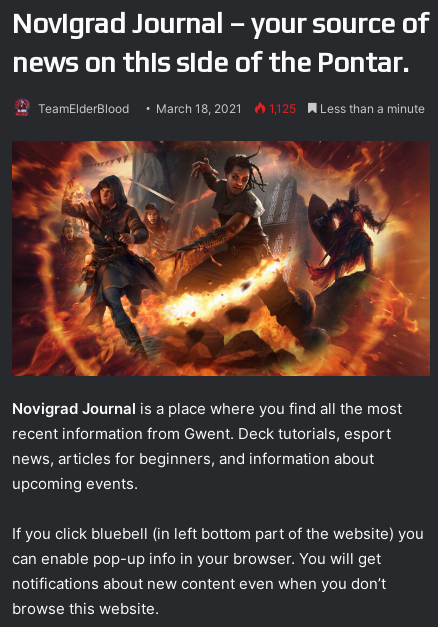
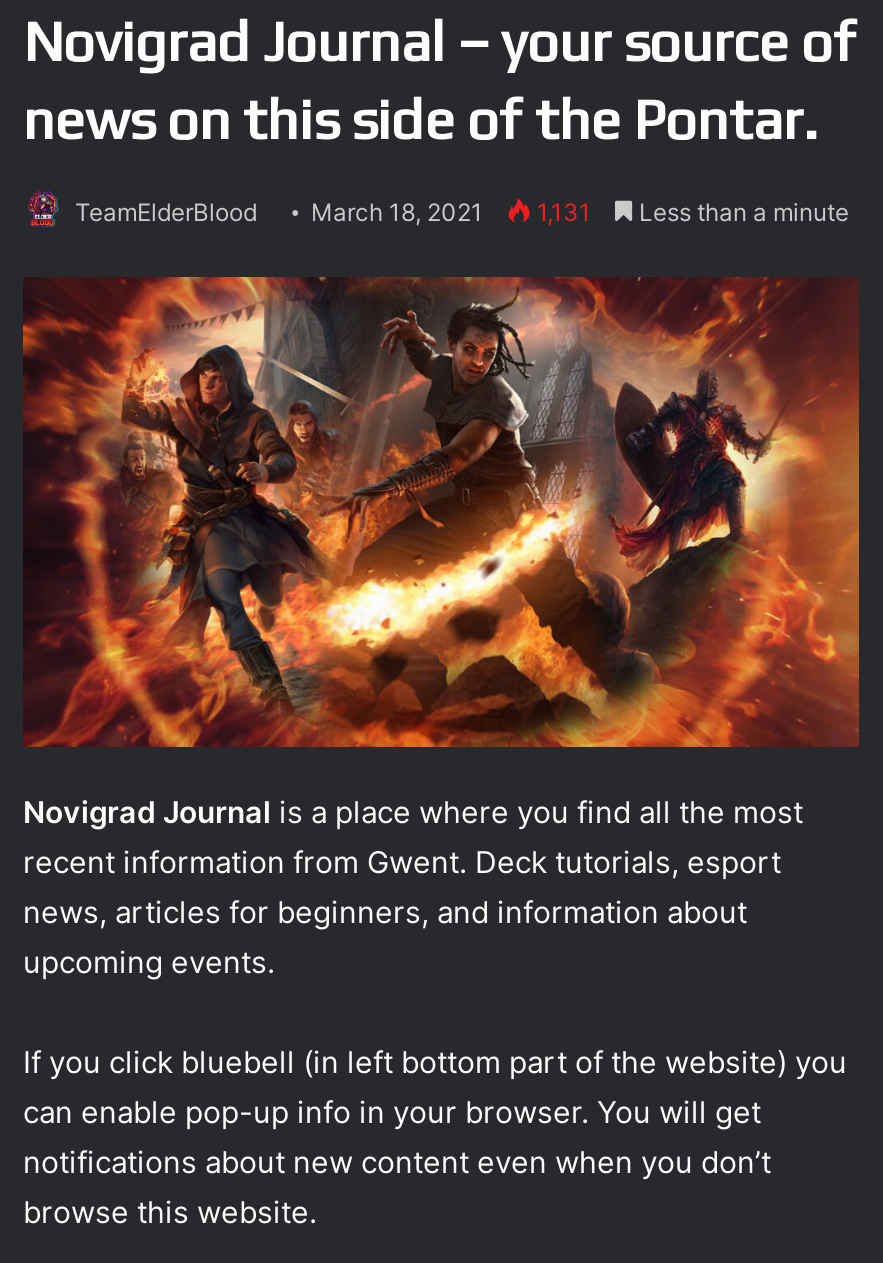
[38,101,425,116] TeamElderBlood March 18, 2021 1,125 Less than a minute -> [75,197,849,227] TeamElderBlood March 18, 2021 1,131 Less than a minute

